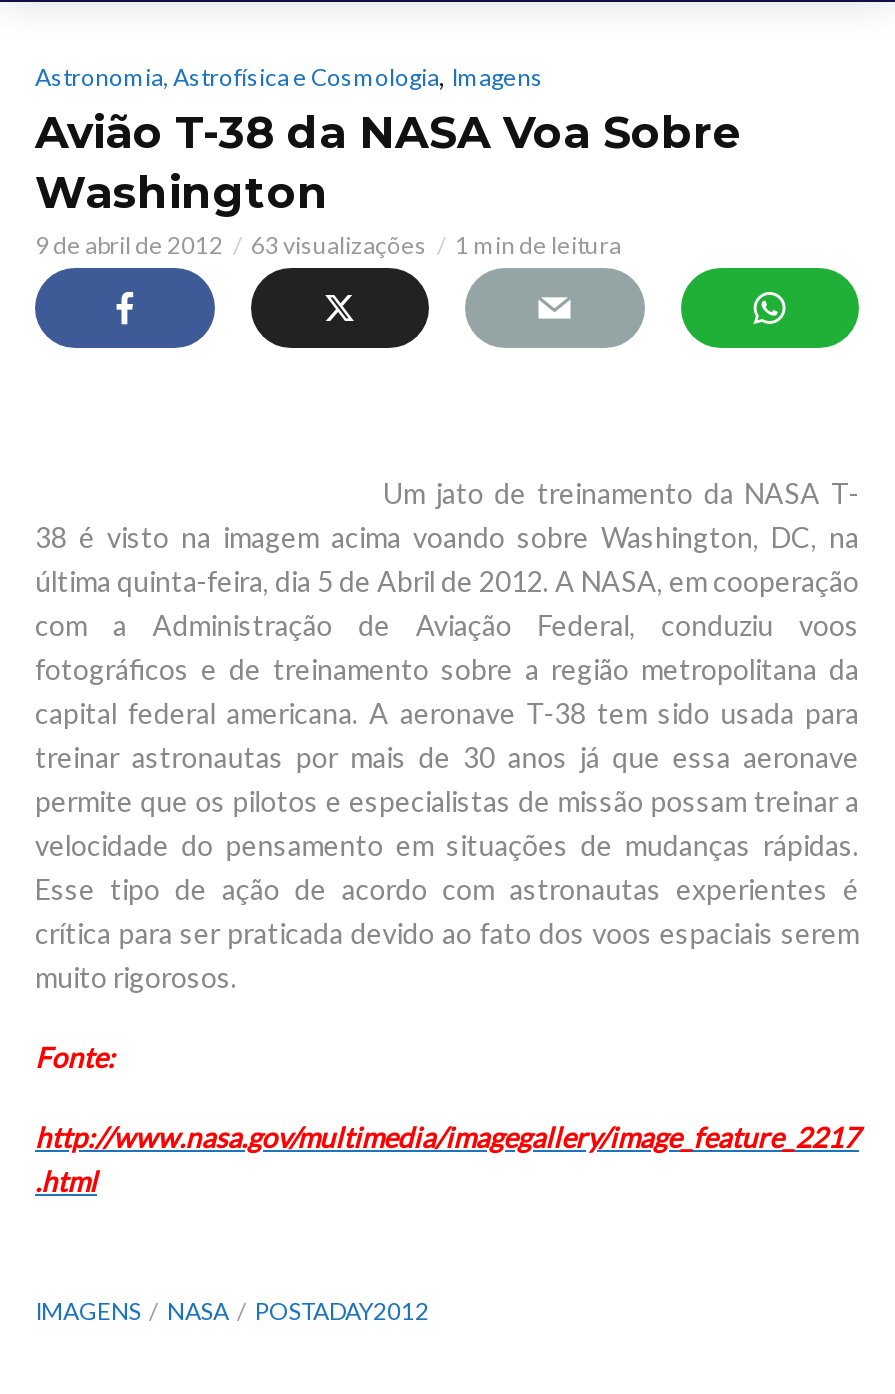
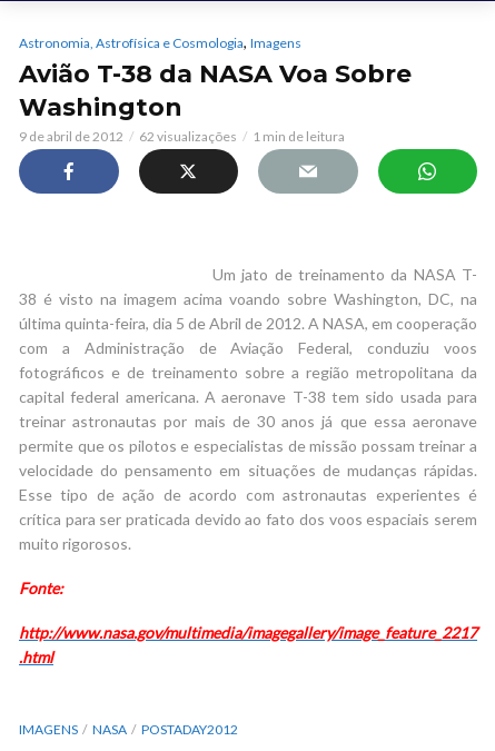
[251,230,427,260] 63 visualizações -> [139,128,237,145] 62 visualizações

